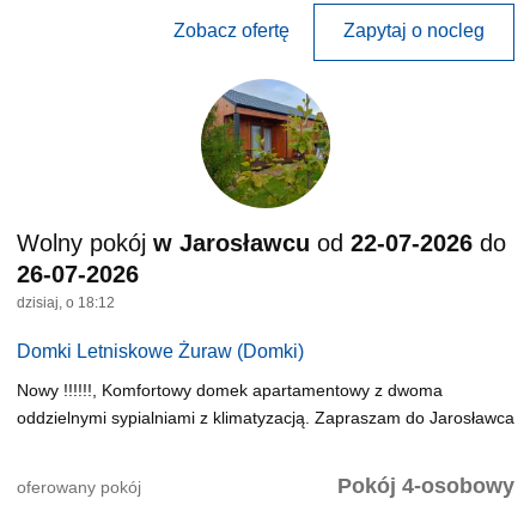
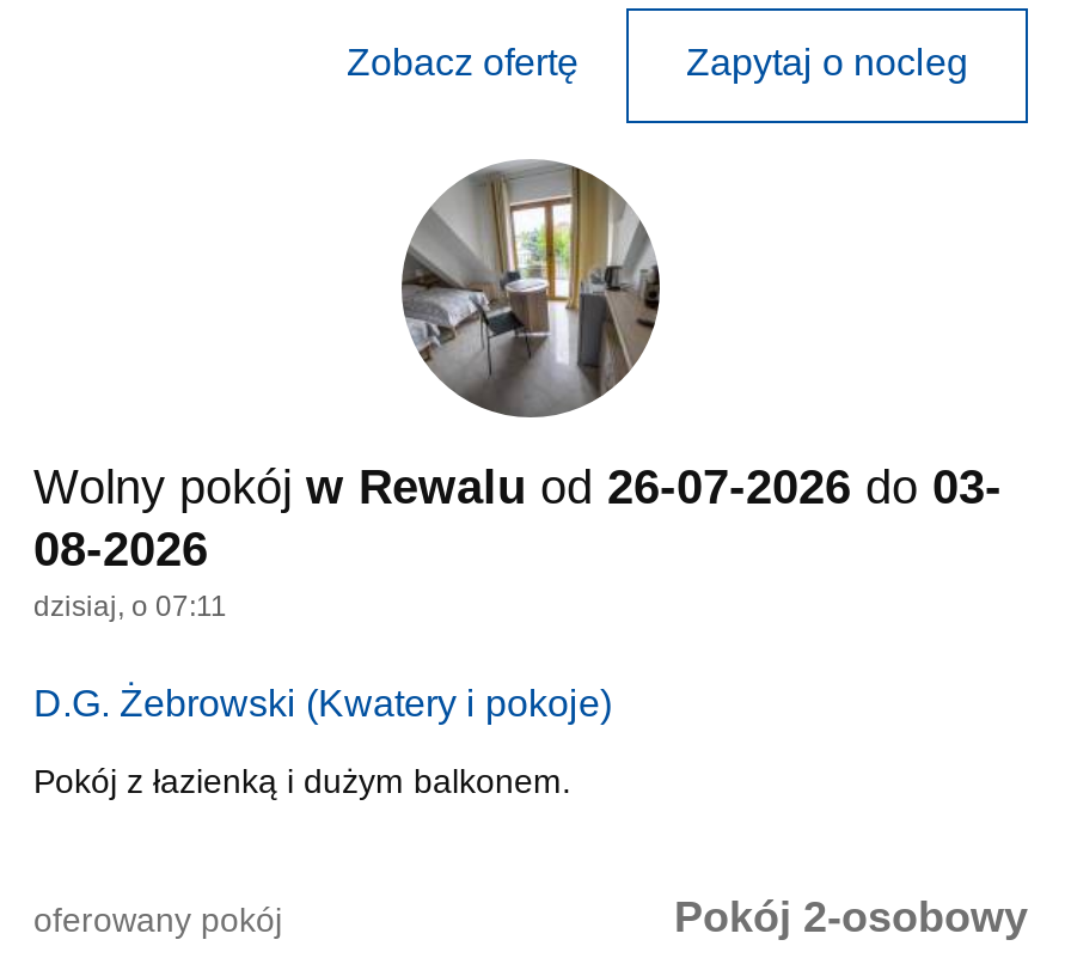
[17,79,506,311] [image] | Wolny pokój w Jarosławcu od 22-07-2026 do | 26-07-2026 | dzisiaj, o 18:12 -> [33,159,1002,624] [image] | Wolny pokój w Rewalu od 26-07-2026 do 03- | 08-2026 | dzisiaj, o 07:11
[17,341,304,362] Domki Letniskowe Żuraw (Domki) -> [33,683,612,724] D.G. Żebrowski (Kwatery i pokoje)
[17,381,514,427] Nowy !!!!!!, Komfortowy domek apartamentowy z dwoma | oddzielnymi sypialniami z klimatyzacją. Zapraszam do Jarosławca -> [33,762,571,801] Pokój z łazienką i dużym balkonem.
[337,474,514,498] Pokój 4-osobowy -> [674,894,1028,942] Pokój 2-osobowy

